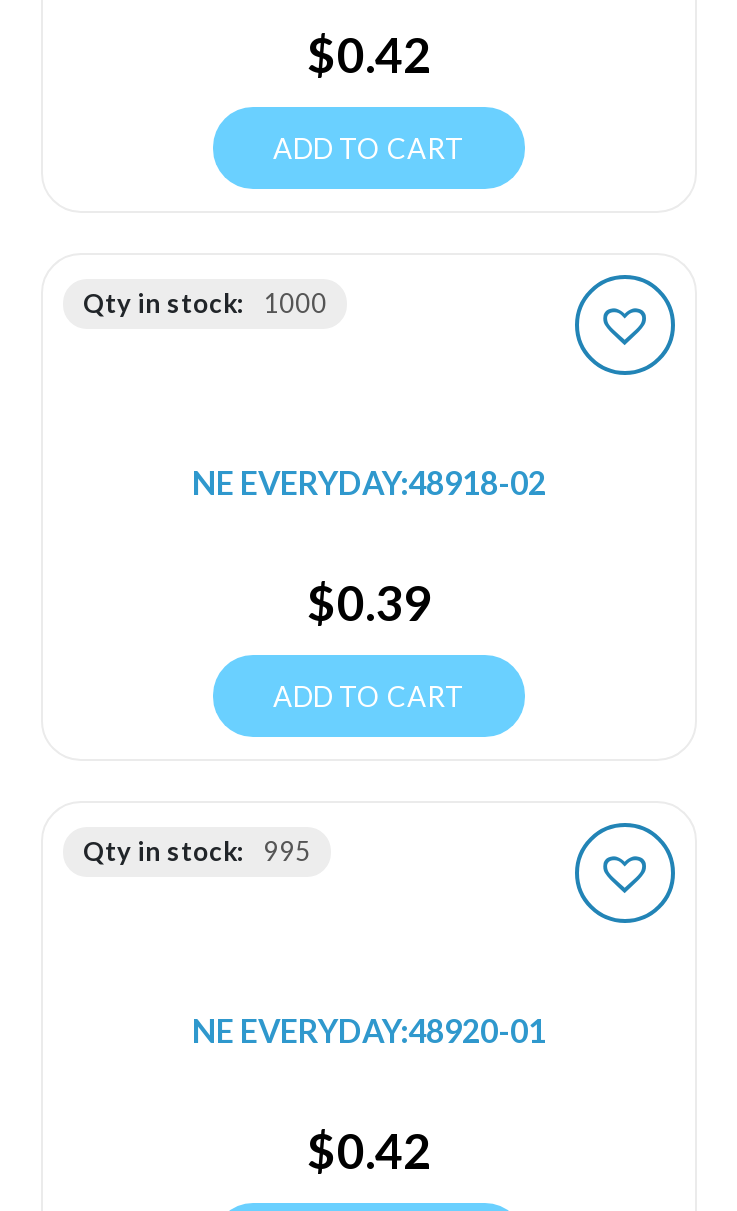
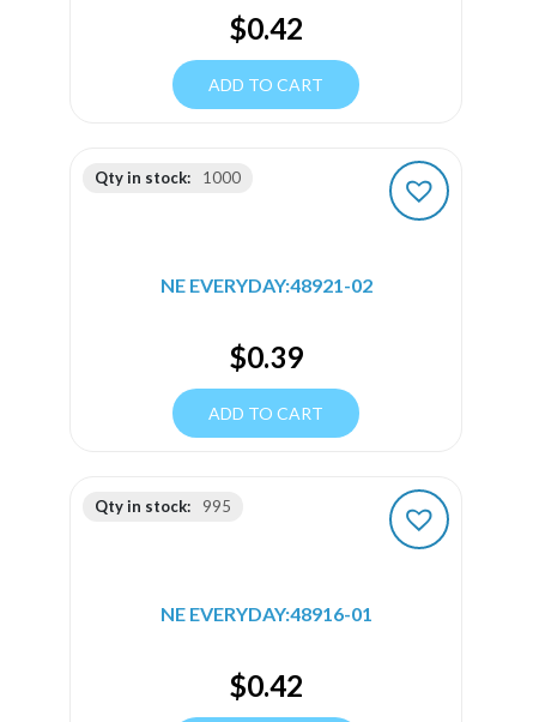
[192,463,546,501] NE EVERYDAY:48918-02 -> [160,273,372,296] NE EVERYDAY:48921-02
[192,1011,546,1049] NE EVERYDAY:48920-01 -> [160,602,372,625] NE EVERYDAY:48916-01

